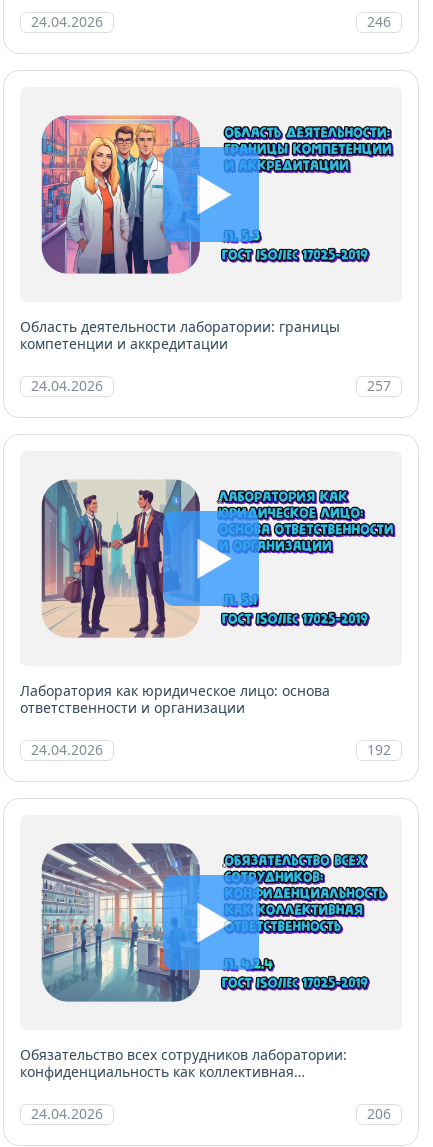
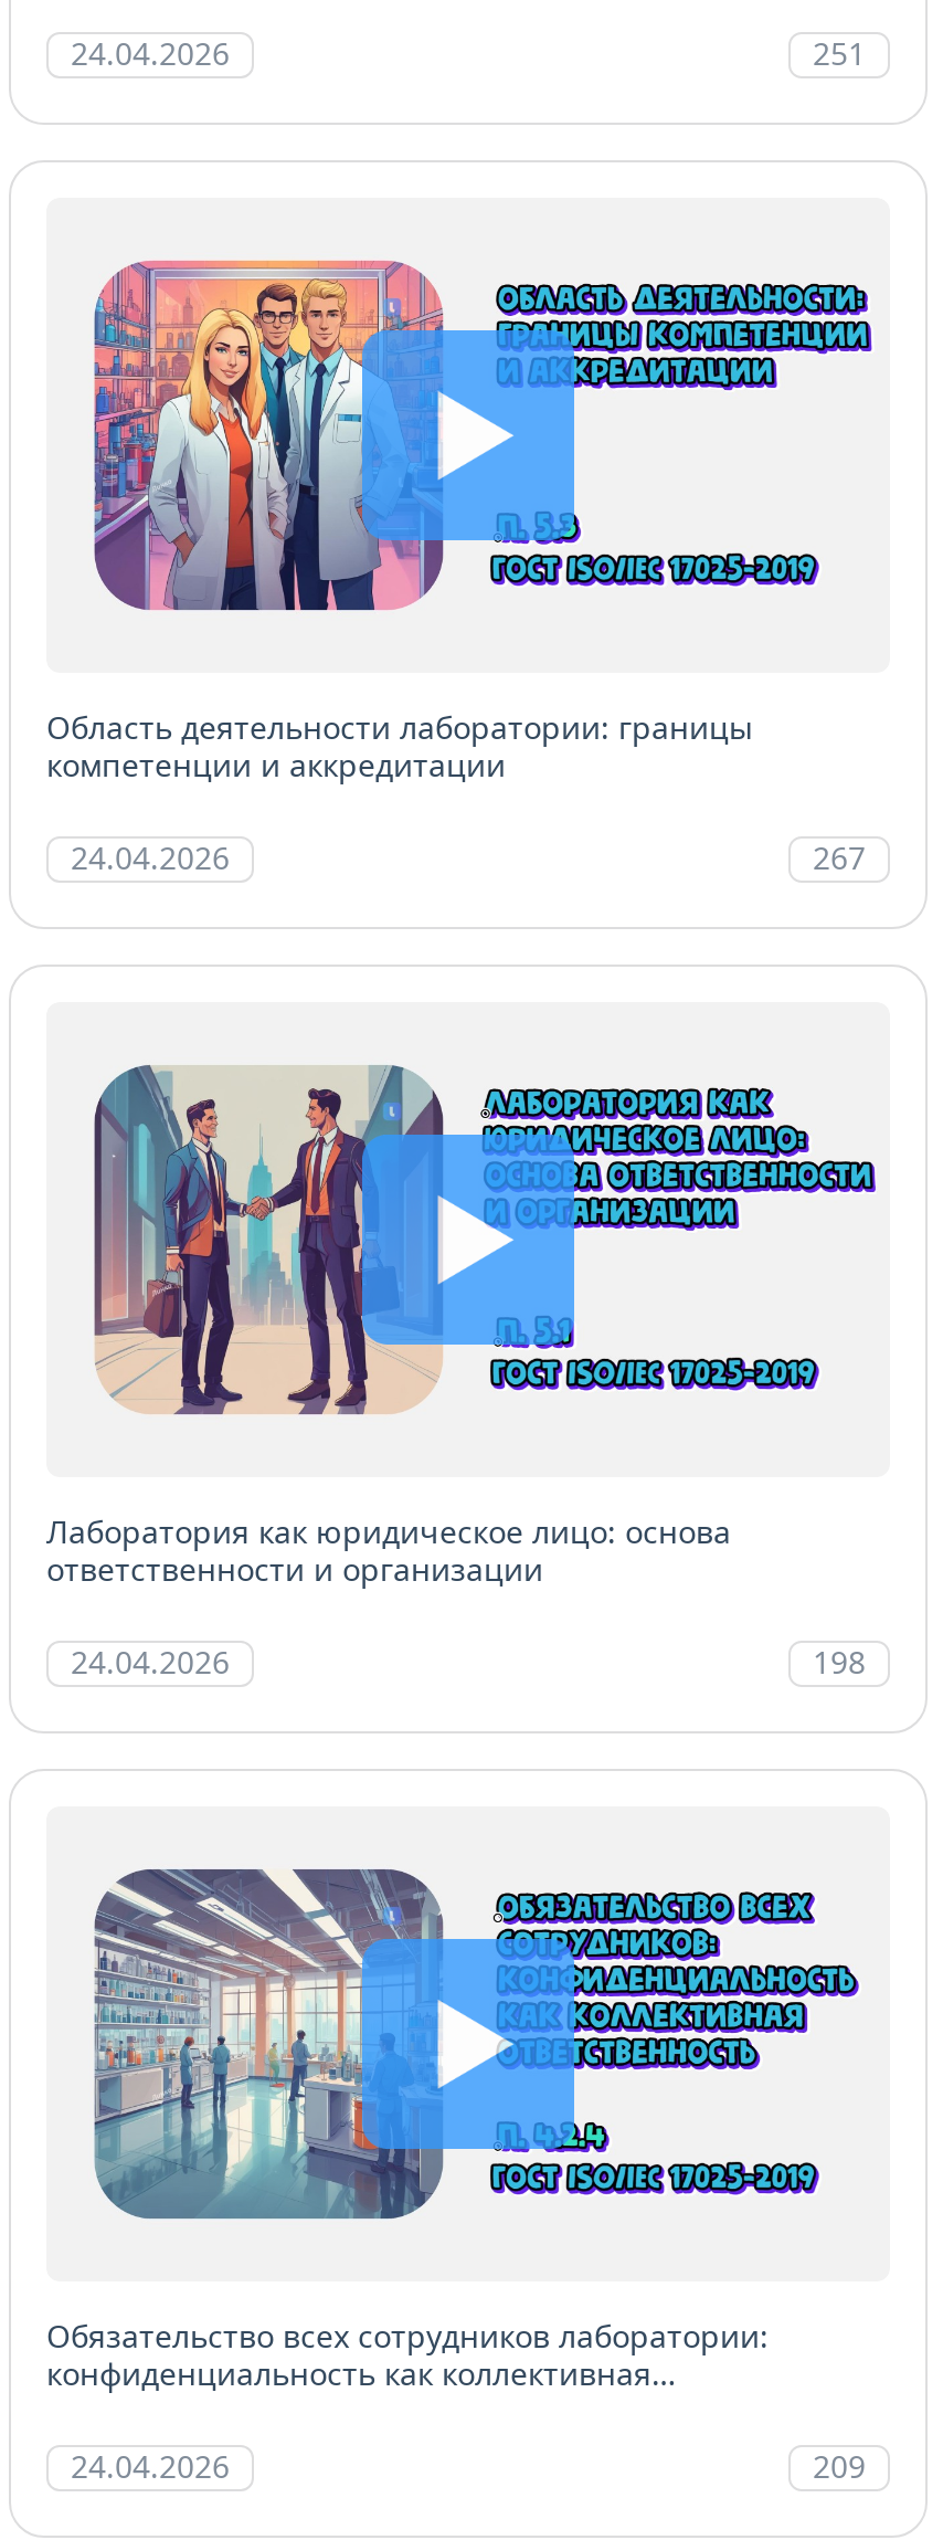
[367,12,391,31] 246 -> [813,32,866,74] 251
[367,376,391,395] 257 -> [813,836,866,878] 267
[367,740,391,759] 192 -> [813,1640,866,1682] 198
[367,1104,391,1123] 206 -> [813,2445,866,2487] 209

